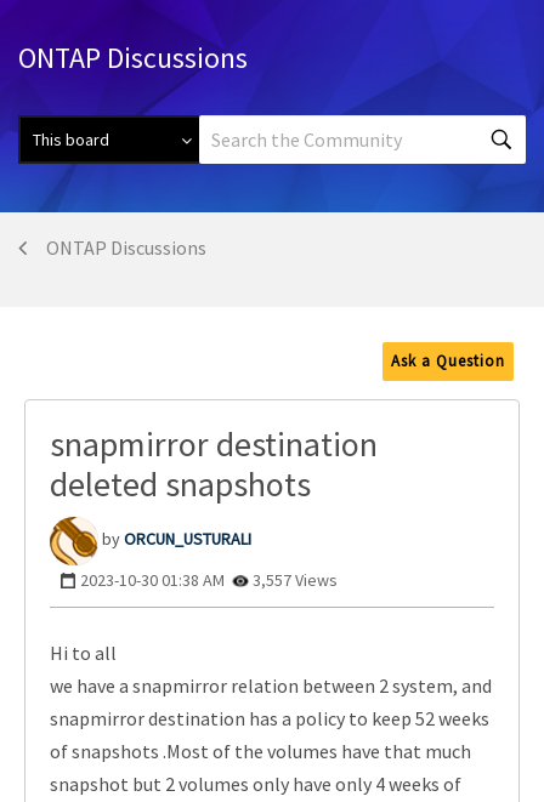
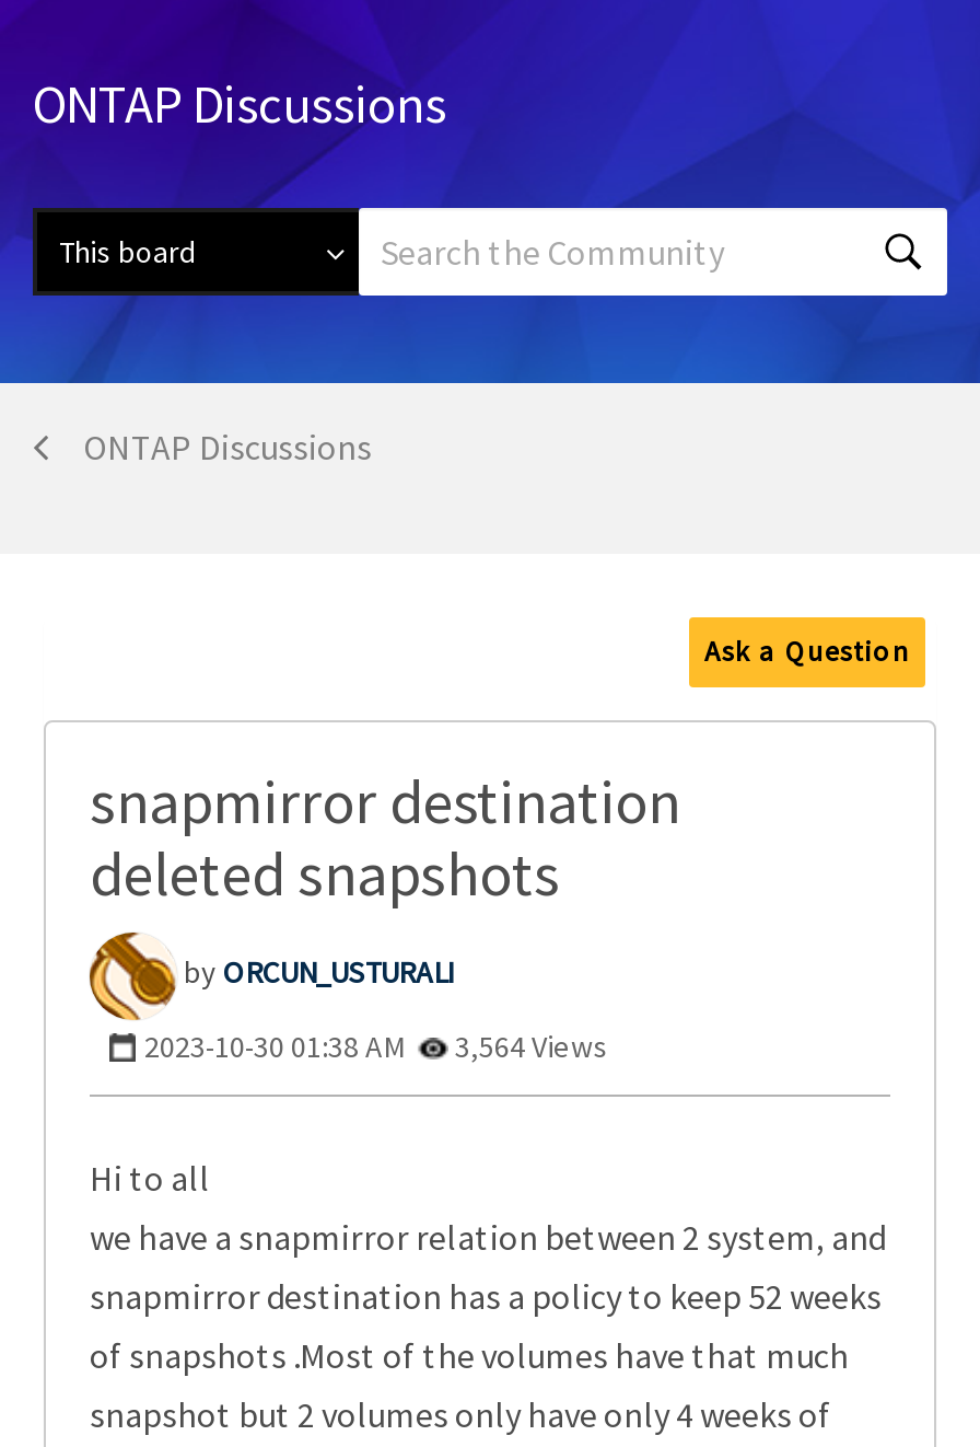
[80,569,338,591] 2023-10-30 01:38 AM 3,557 Views -> [144,1027,608,1066] 2023-10-30 01:38 AM 3,564 Views

